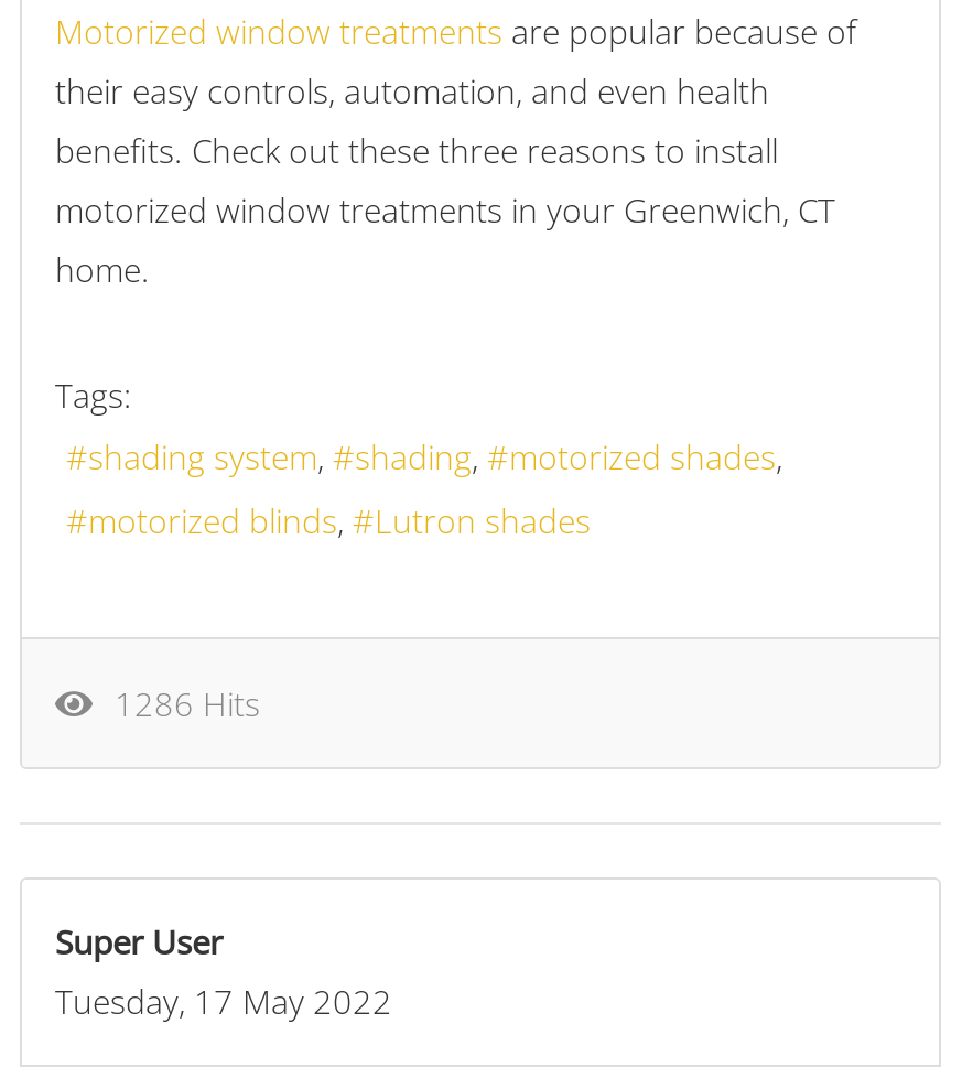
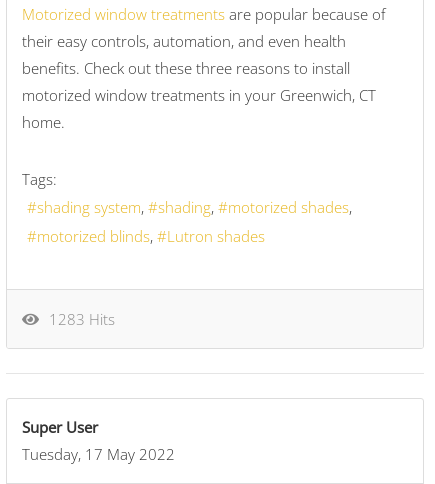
[97,682,260,726] 1286 Hits -> [41,309,115,329] 1283 Hits

